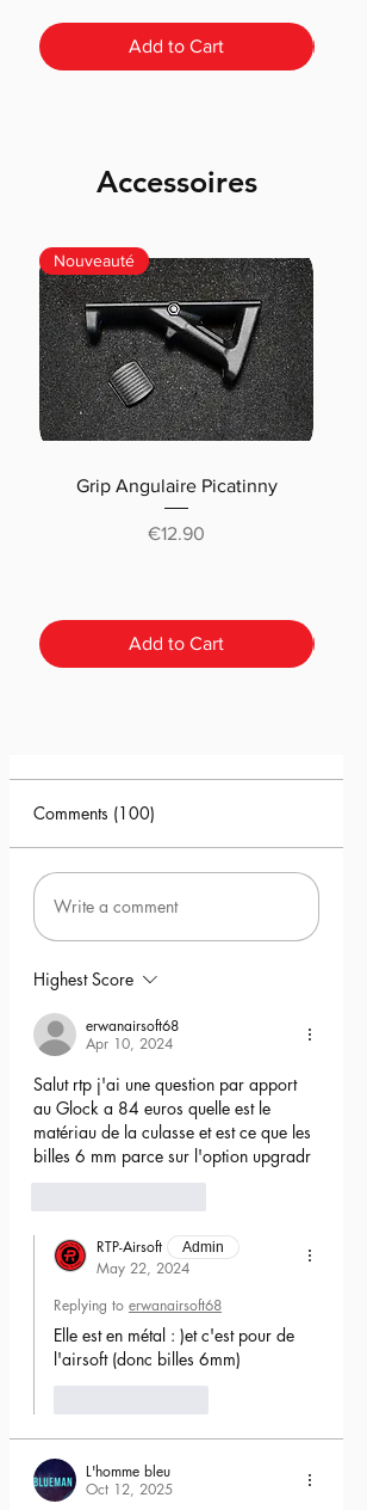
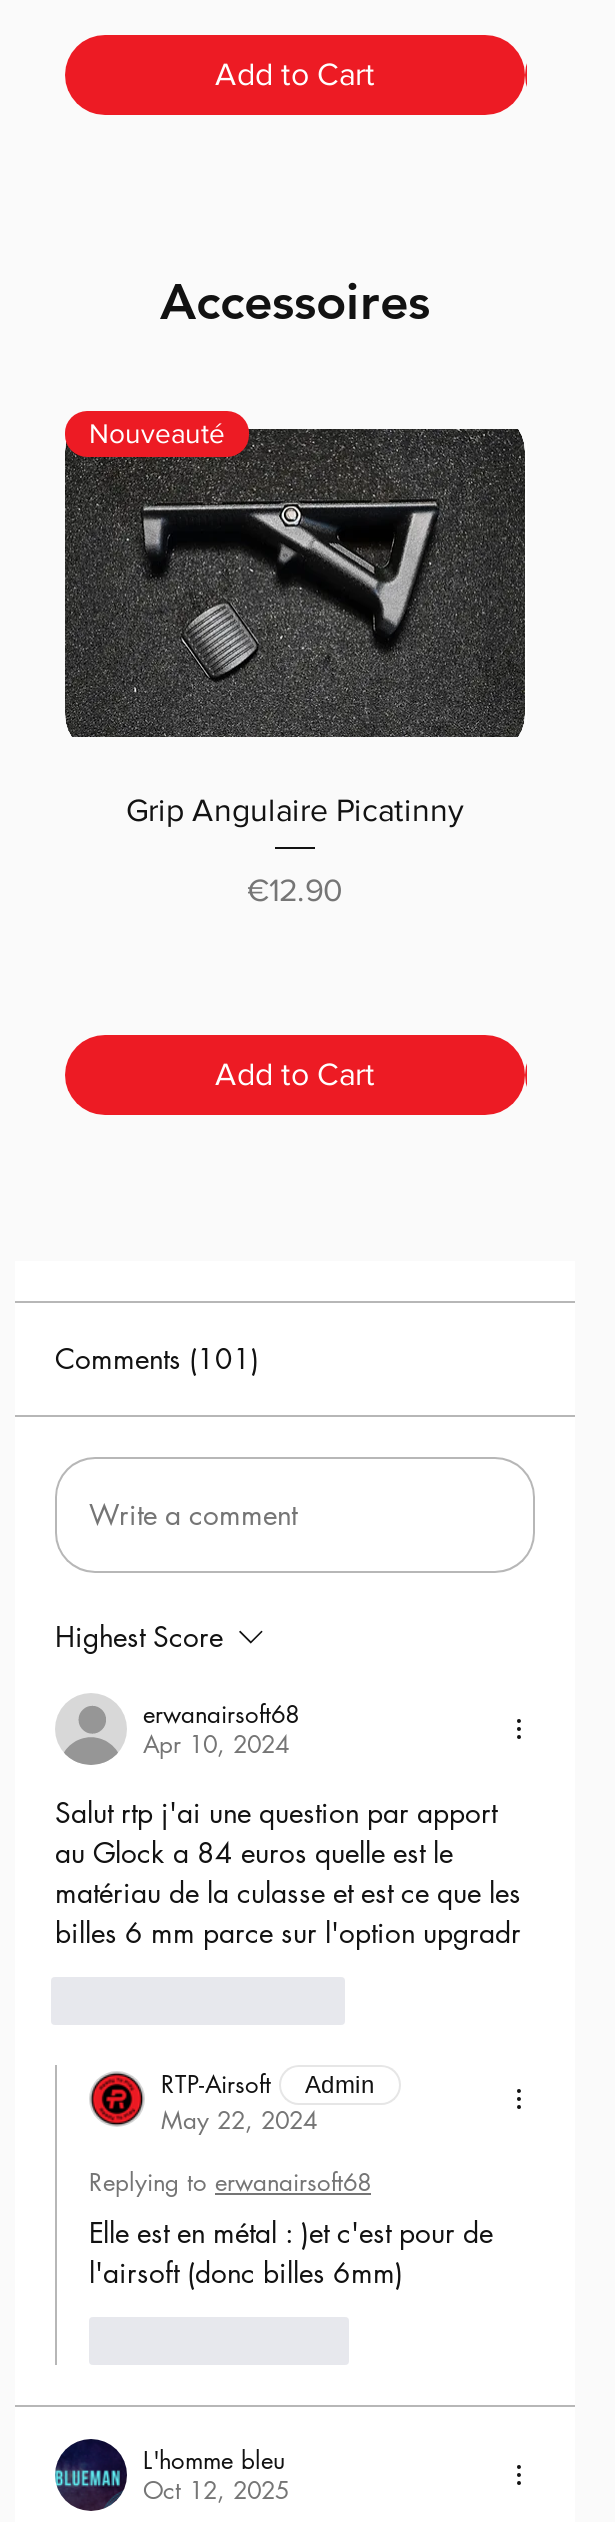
[33,802,155,824] Comments (100) -> [55,1339,259,1377] Comments (101)

